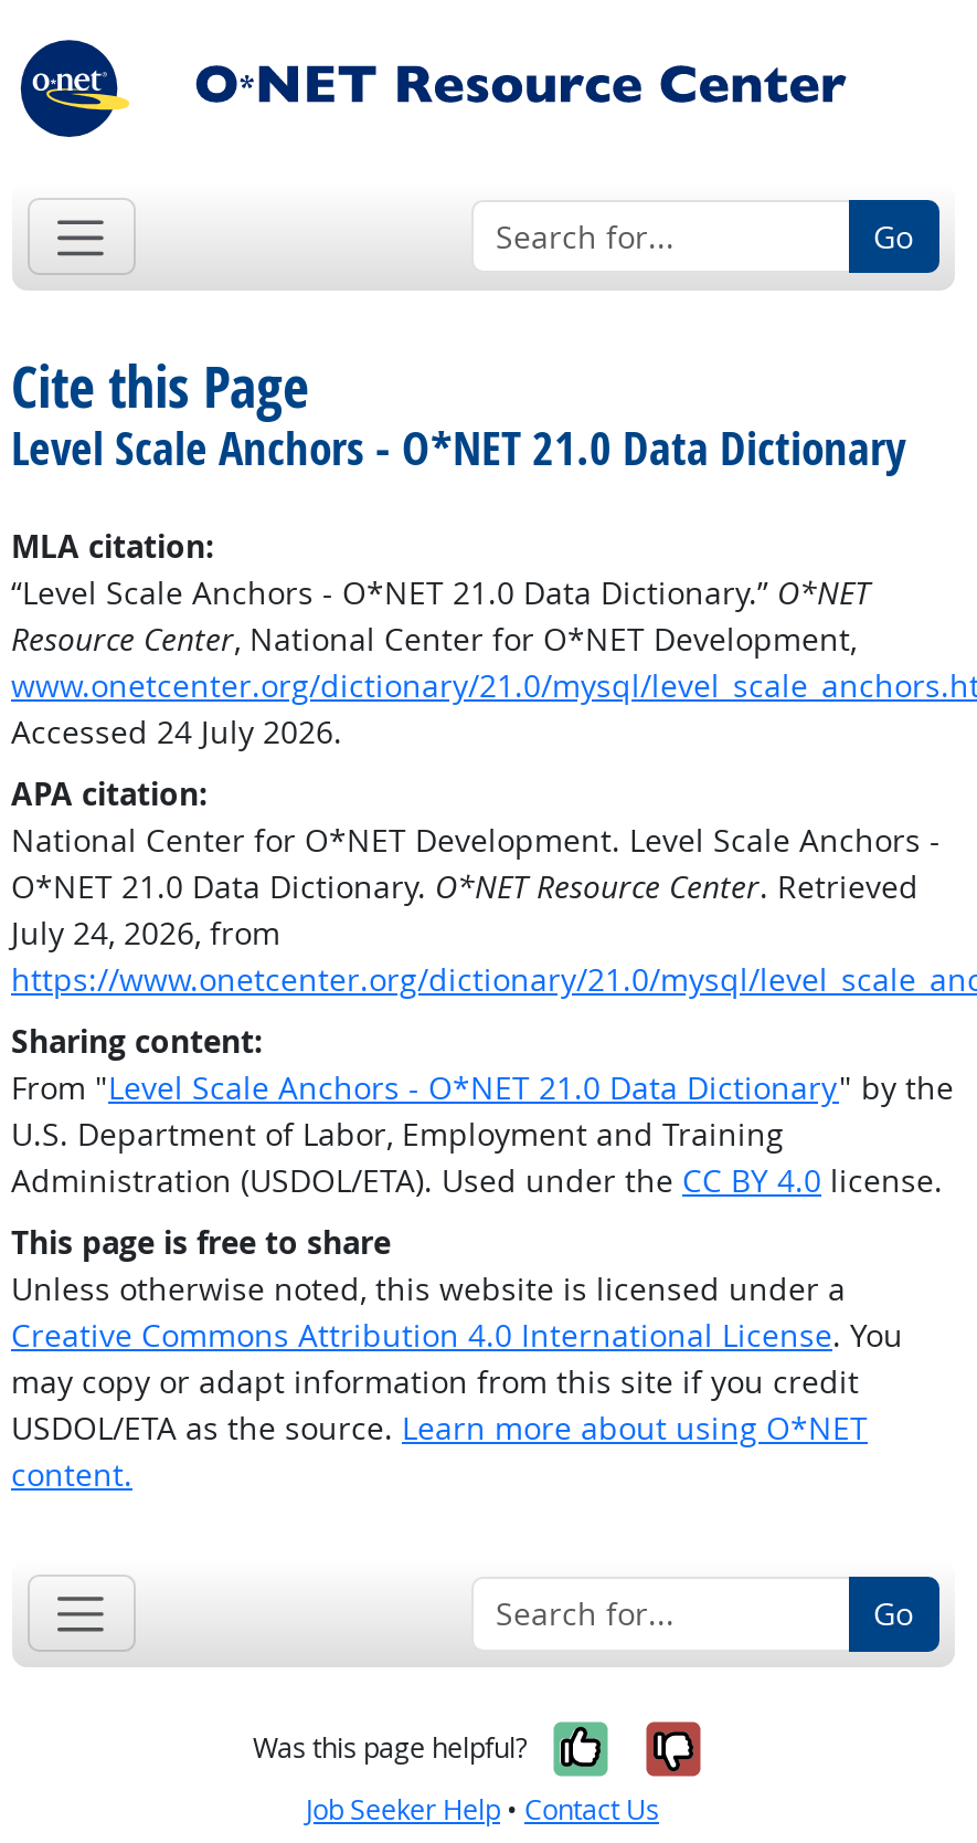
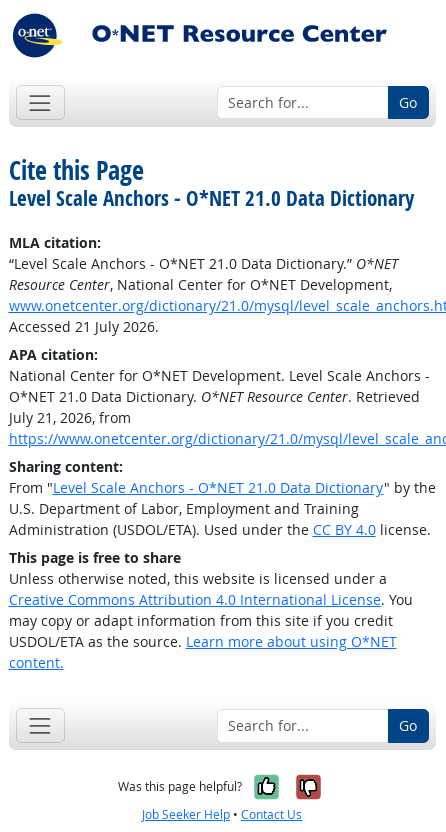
[11,711,342,753] Accessed 24 July 2026. -> [8,317,158,336] Accessed 21 July 2026.
[11,912,280,954] July 24, 2026, from -> [8,408,130,427] July 21, 2026, from

